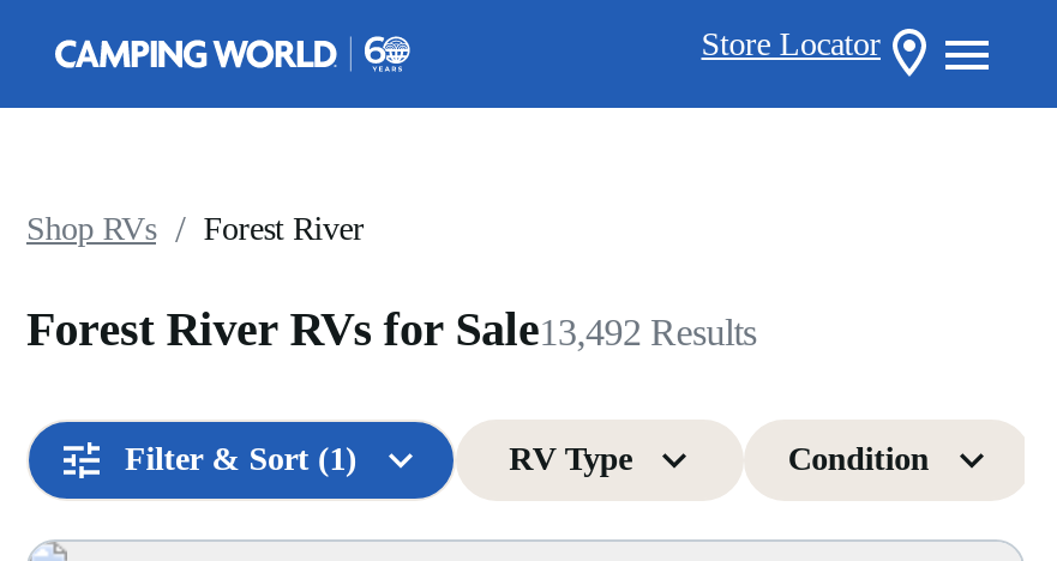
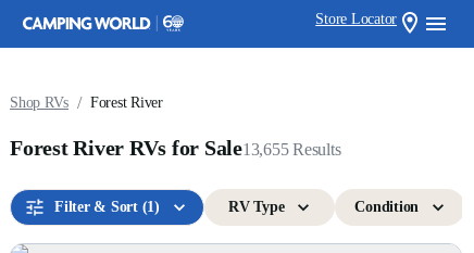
[26,302,756,355] Forest River RVs for Sale 13,492 Results -> [10,136,340,160] Forest River RVs for Sale 13,655 Results

